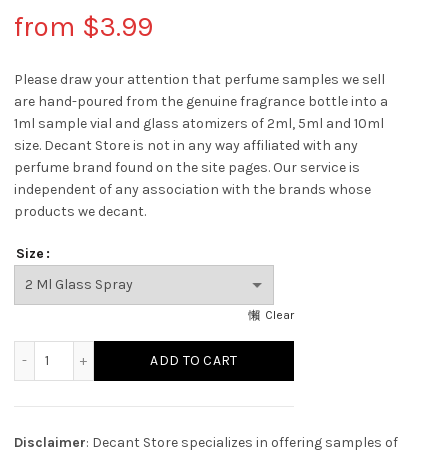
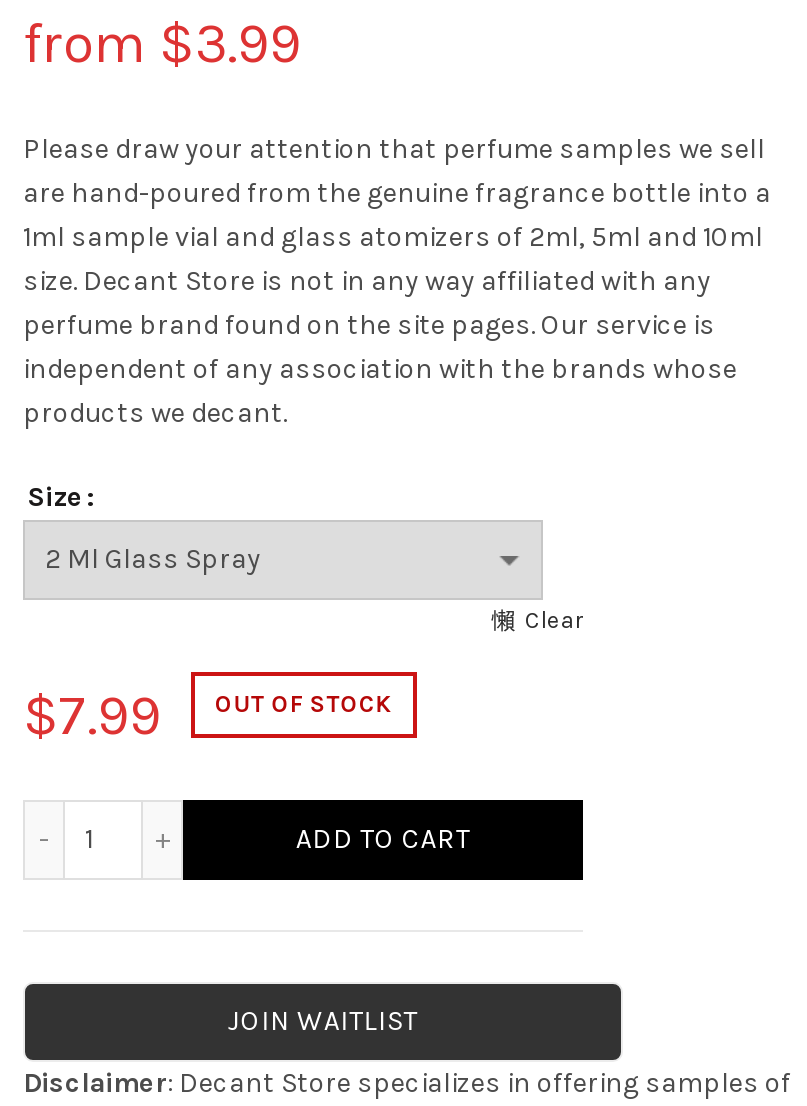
none -> [23,681,392,747] $7.99 | OUT OF STOCK
none -> [228,1003,418,1037] JOIN WAITLIST

